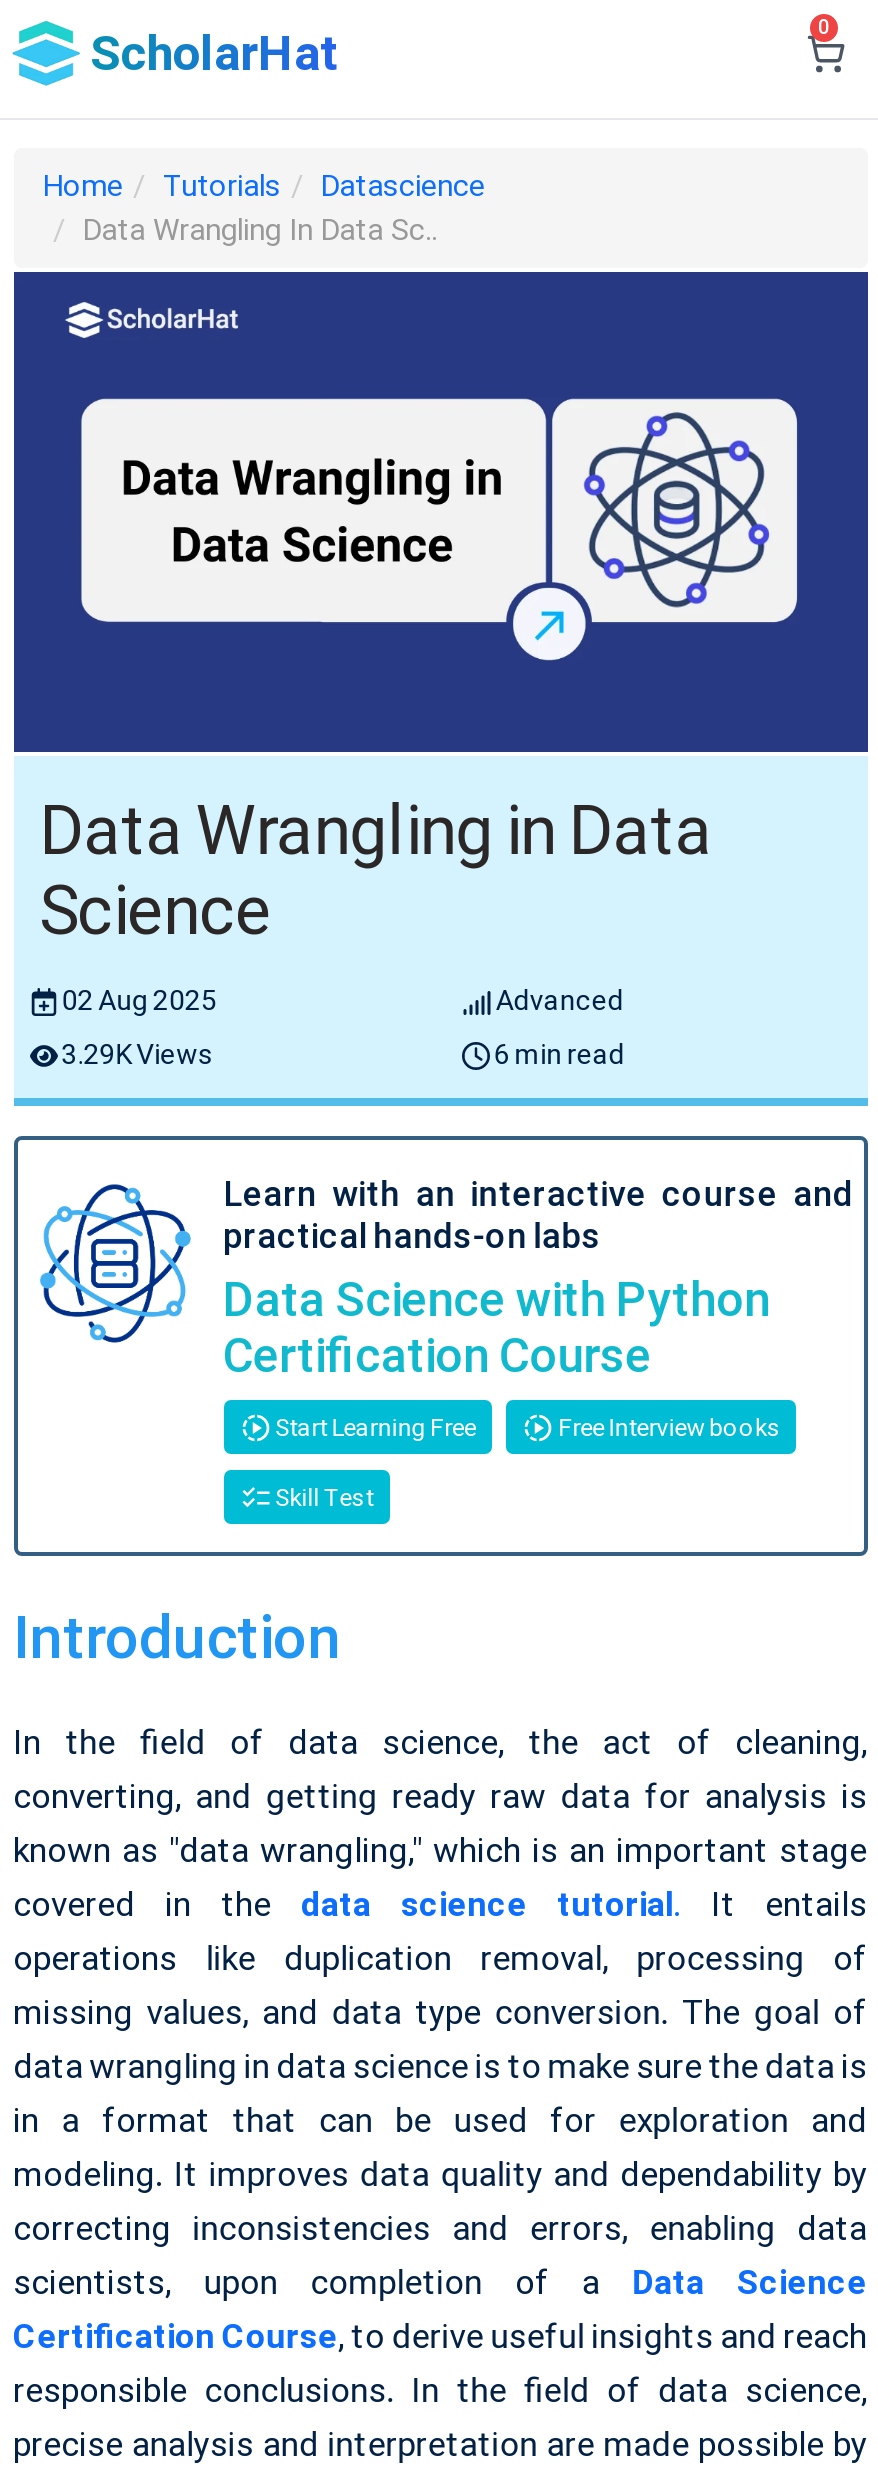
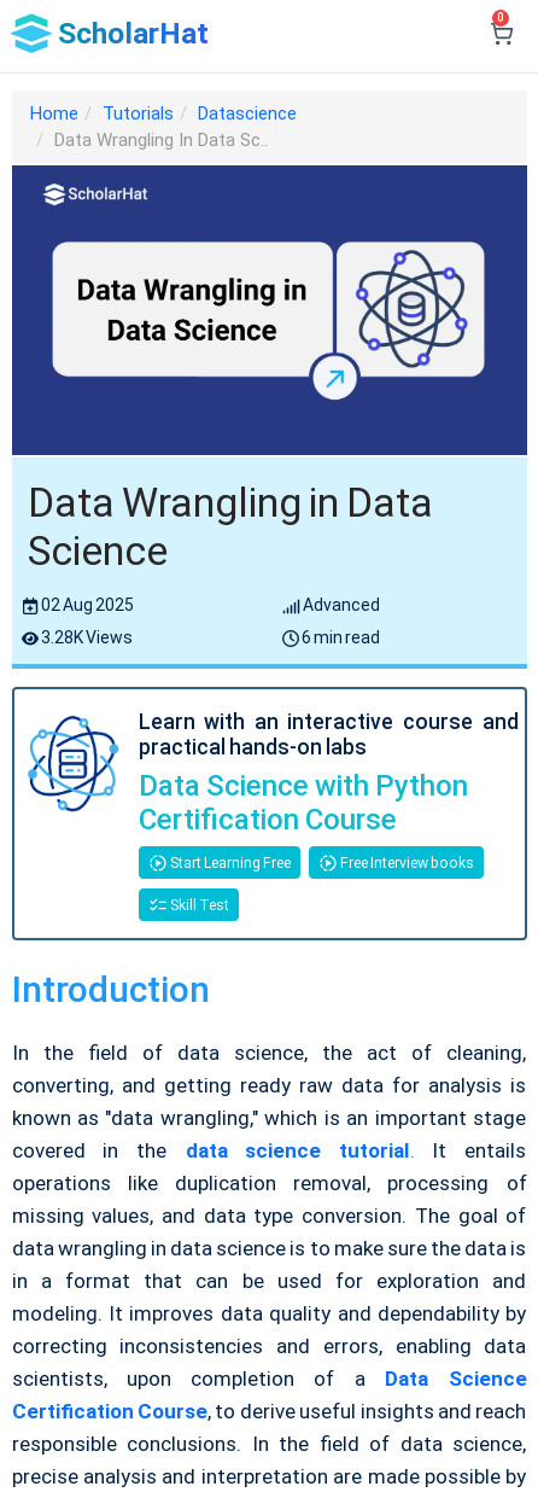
[57,1038,214,1070] 3.29K Views -> [38,628,133,647] 3.28K Views

